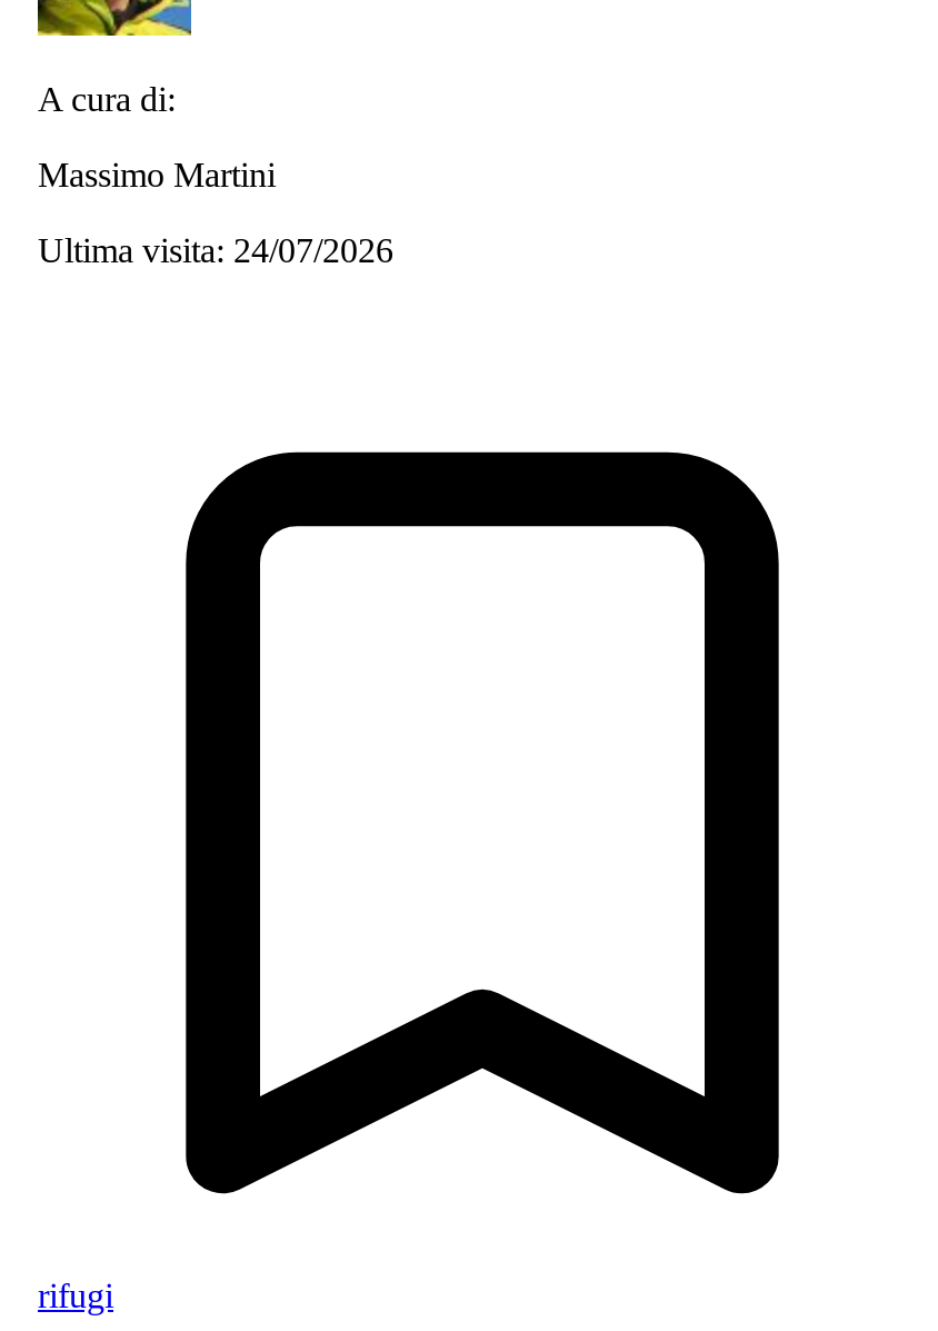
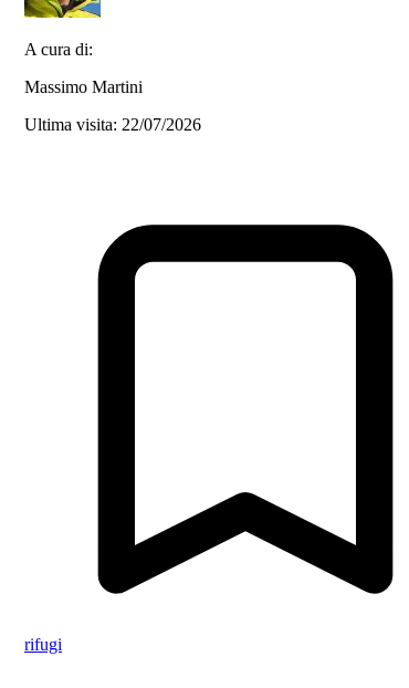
[38,231,393,269] Ultima visita: 24/07/2026 -> [24,115,201,134] Ultima visita: 22/07/2026

